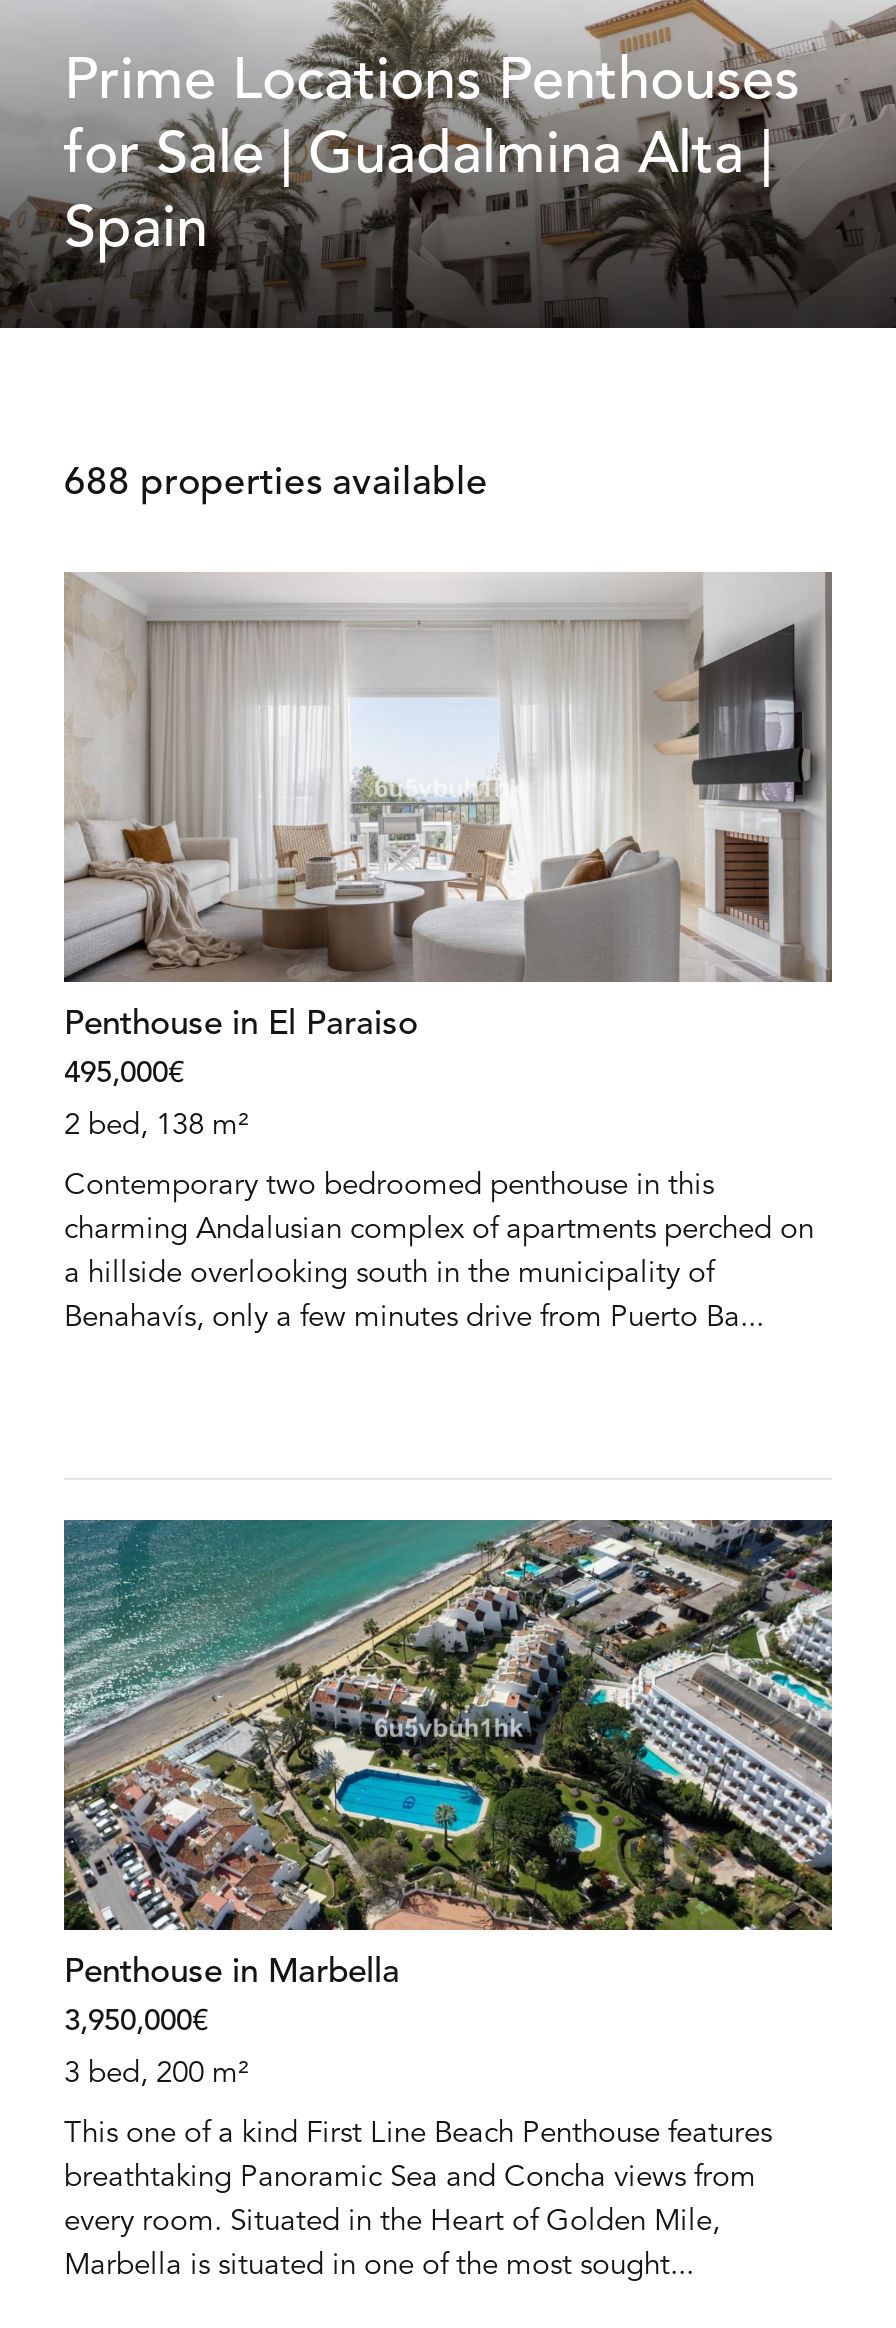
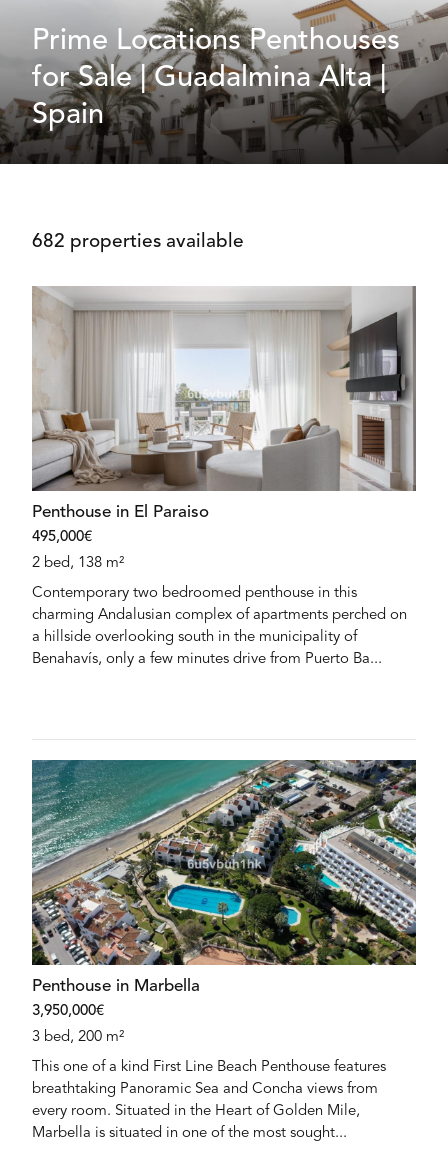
[64,466,488,504] 688 properties available -> [32,233,244,252] 682 properties available

